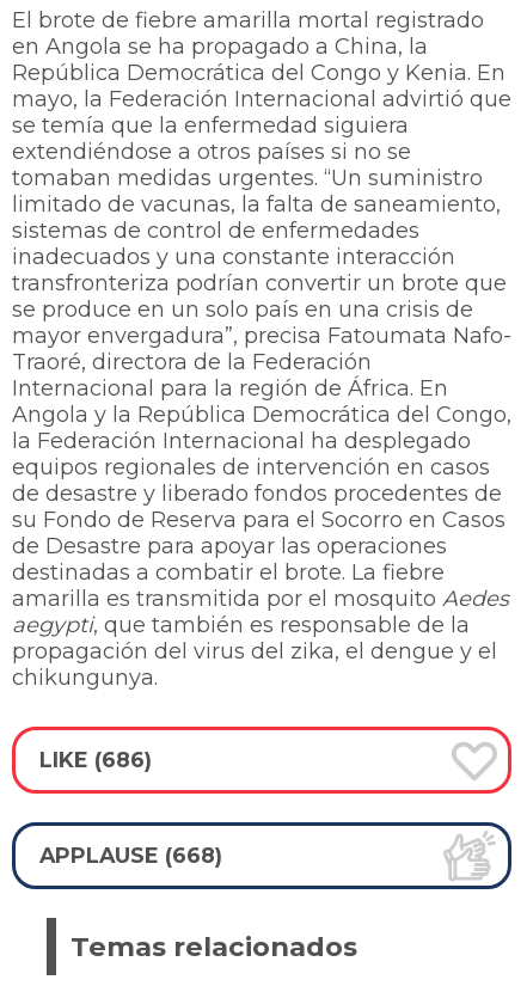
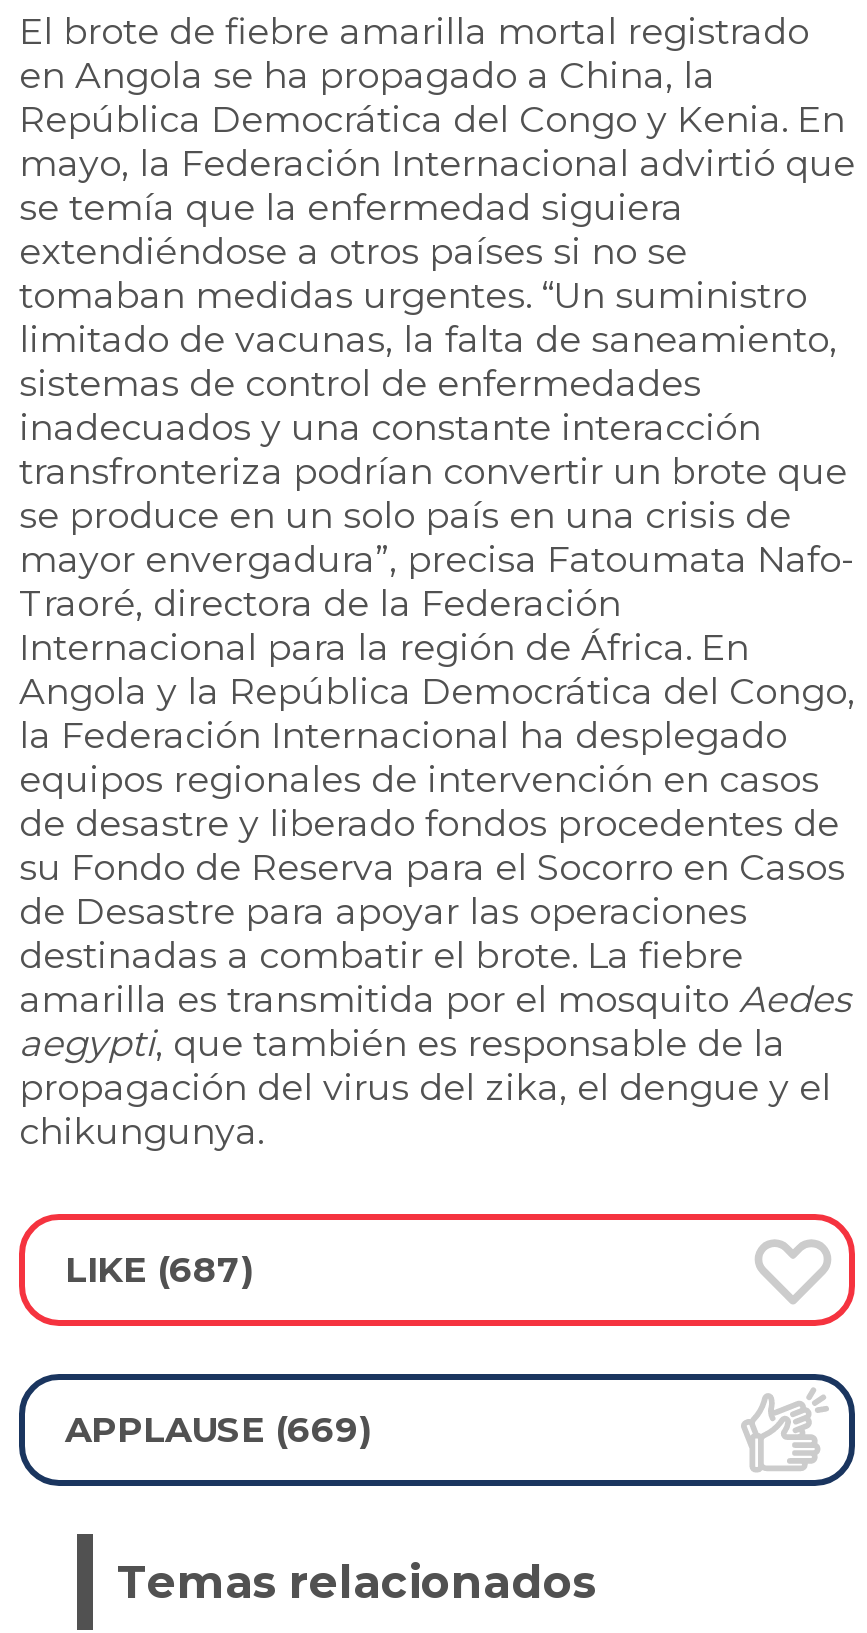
[39,747,152,772] LIKE (686) -> [65,1248,253,1290] LIKE (687)
[39,843,222,868] APPLAUSE (668) -> [65,1408,371,1450] APPLAUSE (669)

